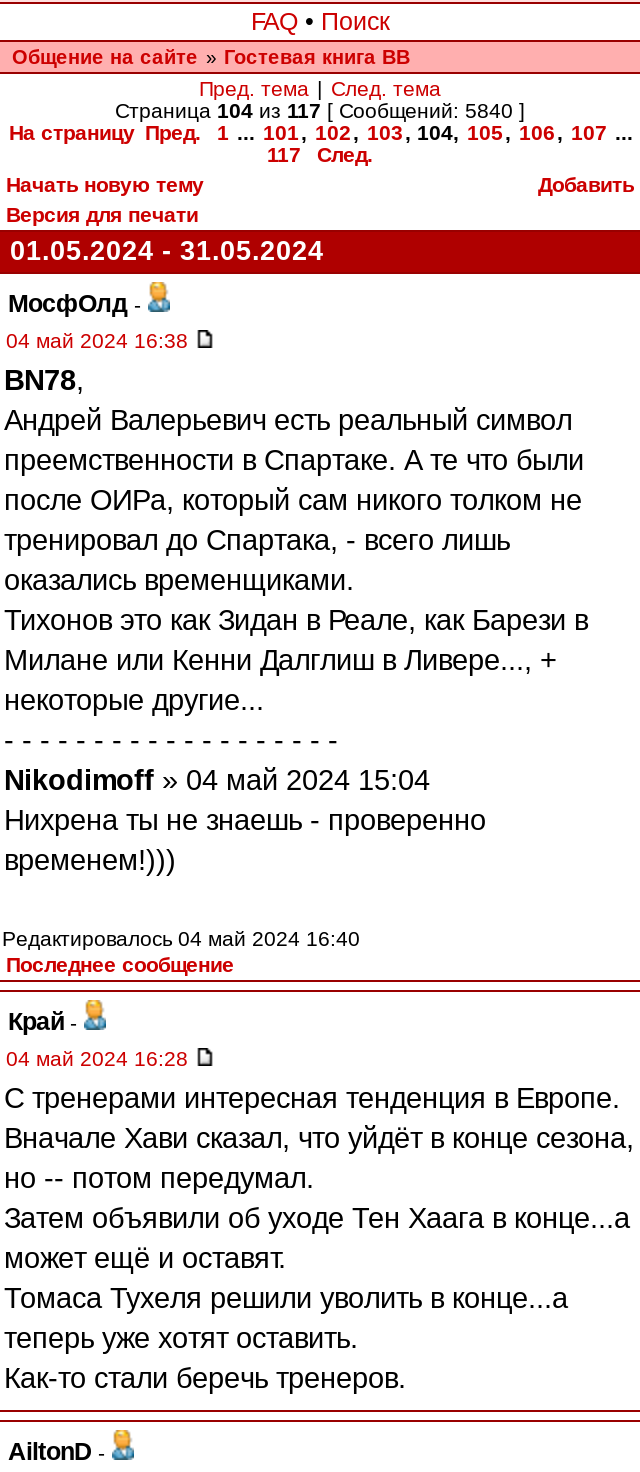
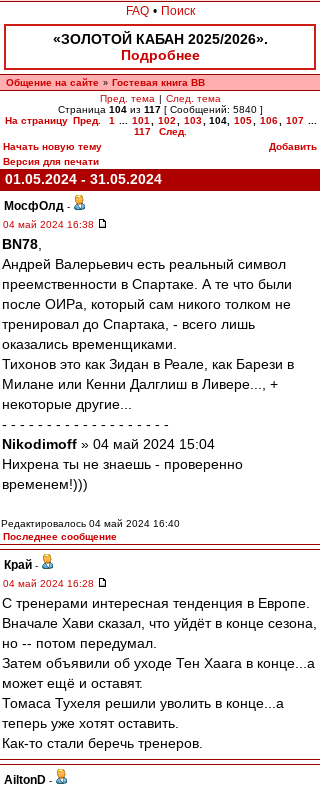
none -> [52,31,267,63] «ЗОЛОТОЙ КАБАН 2025/2026». | Подробнее

